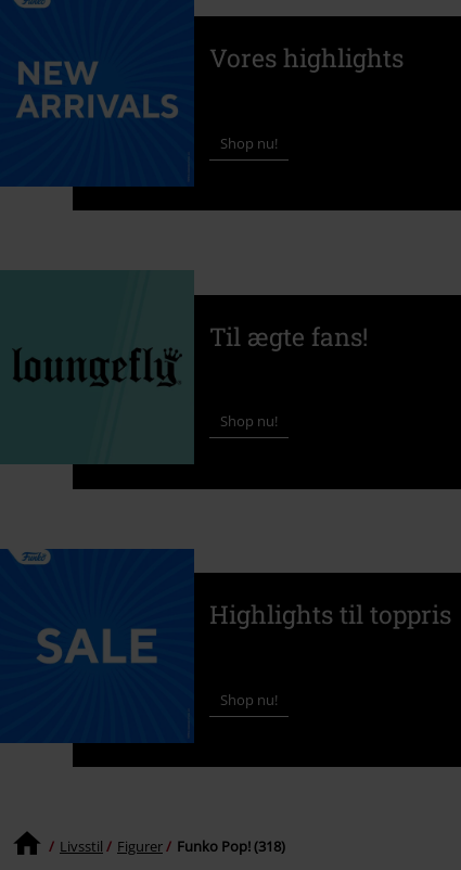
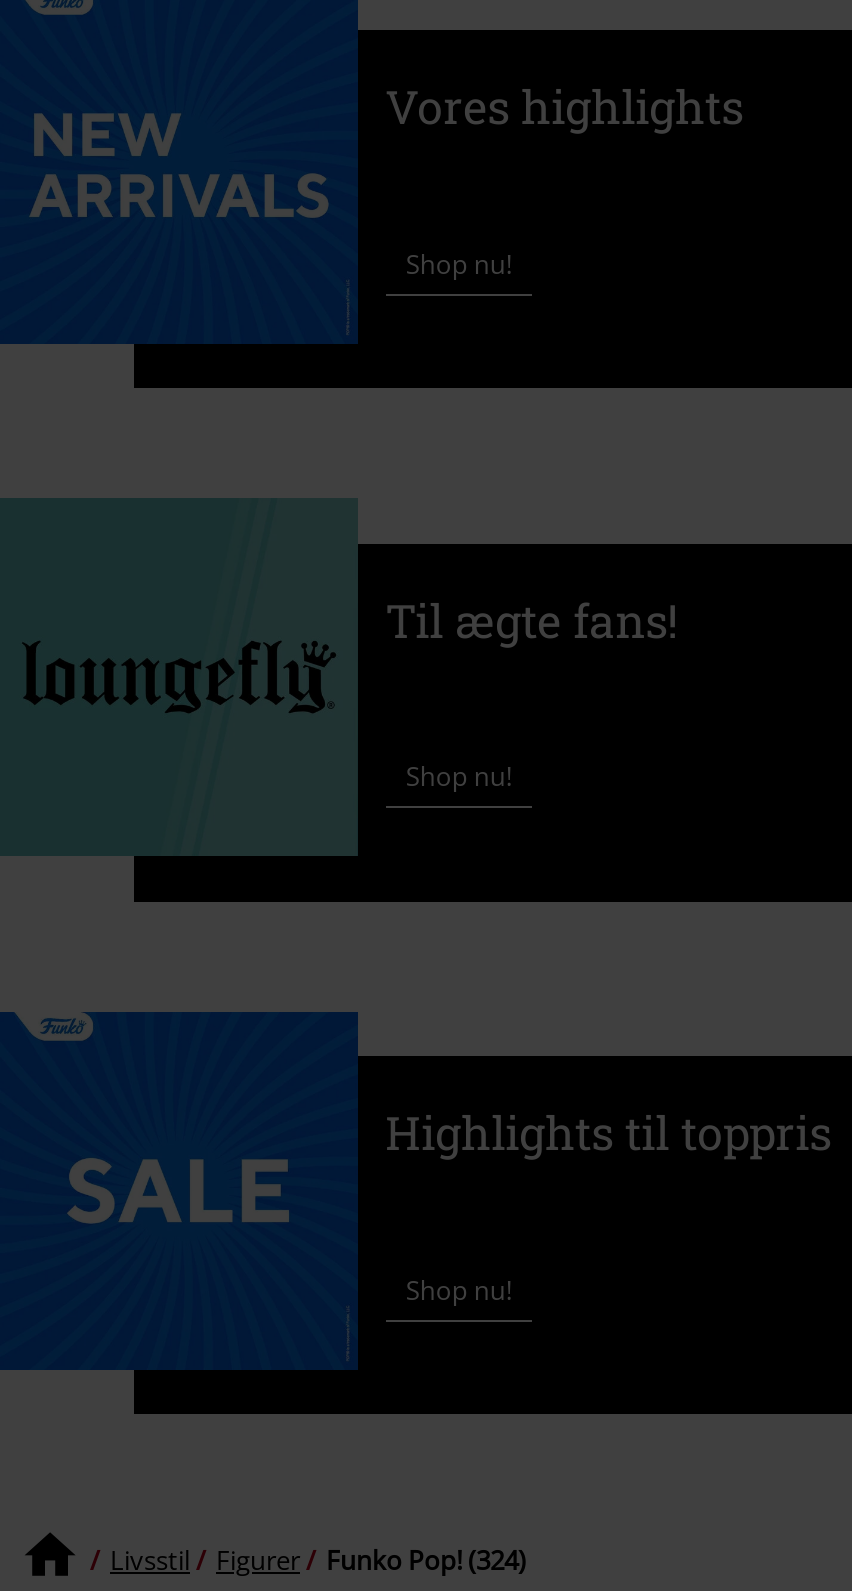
[60,836,285,856] Livsstil Figurer Funko Pop! (318) -> [110,1542,526,1578] Livsstil Figurer Funko Pop! (324)

